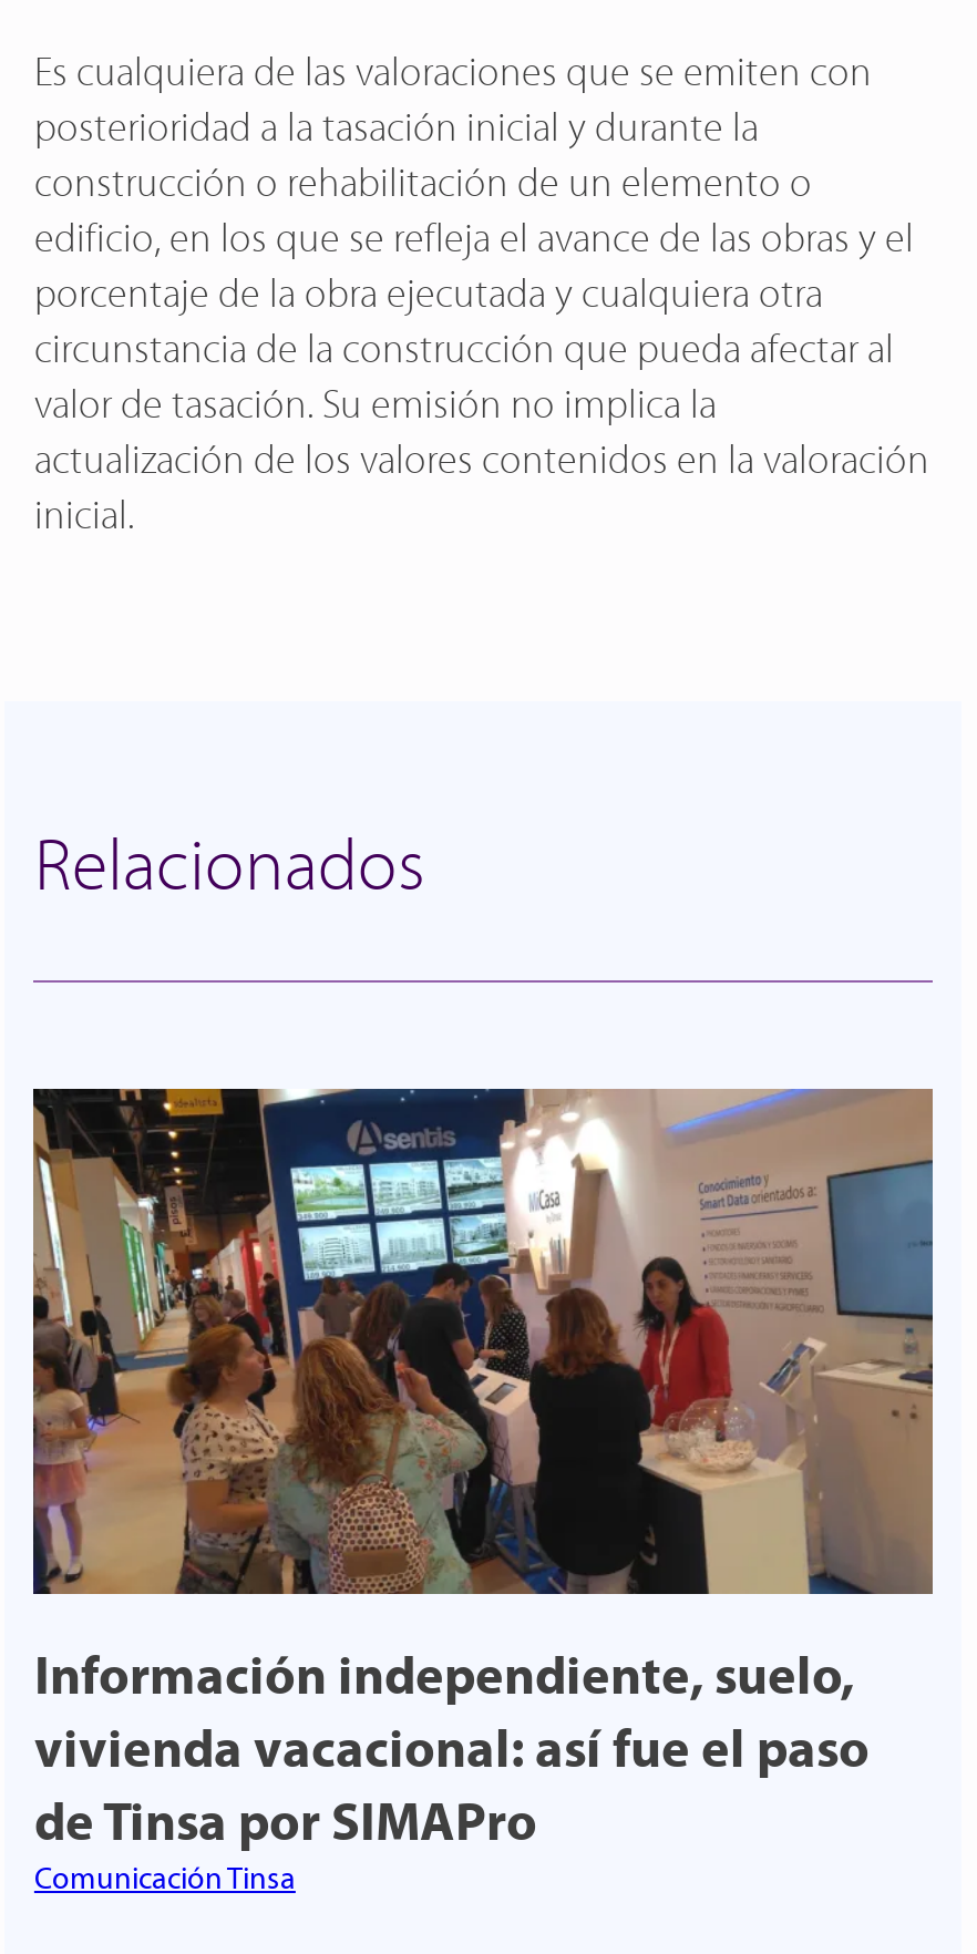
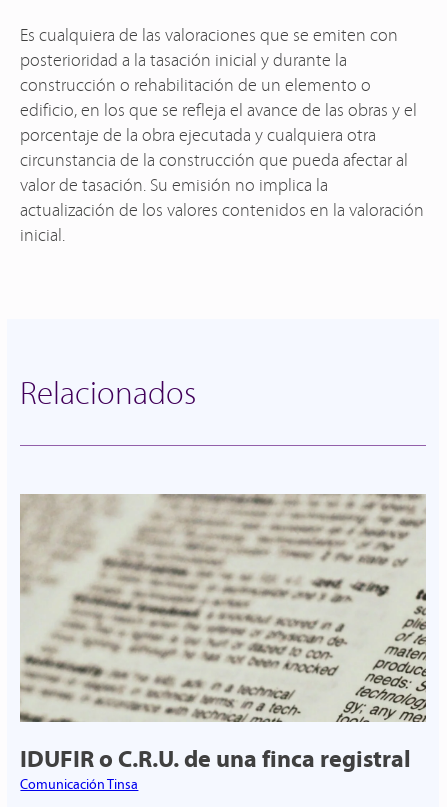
[31,1087,933,1853] [image] | Información independiente, suelo, | vivienda vacacional: así fue el paso | de Tinsa por SIMAPro -> [19,493,427,773] [image] | IDUFIR o C.R.U. de una finca registral

